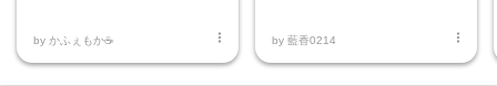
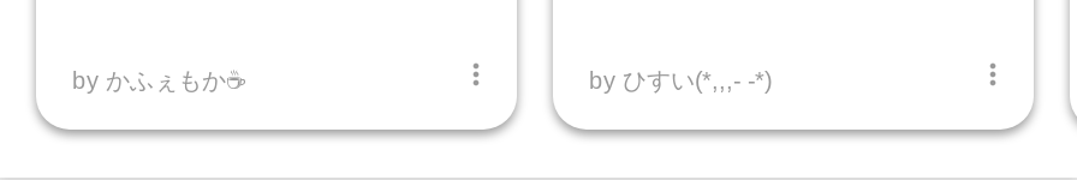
[272,35,336,47] by藍香0214 -> [589,68,772,94] byひすい(*,,,- -*)

